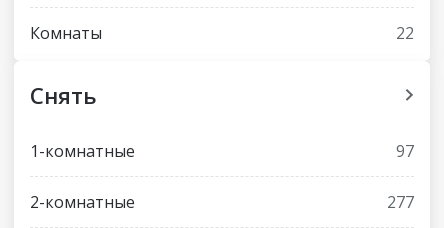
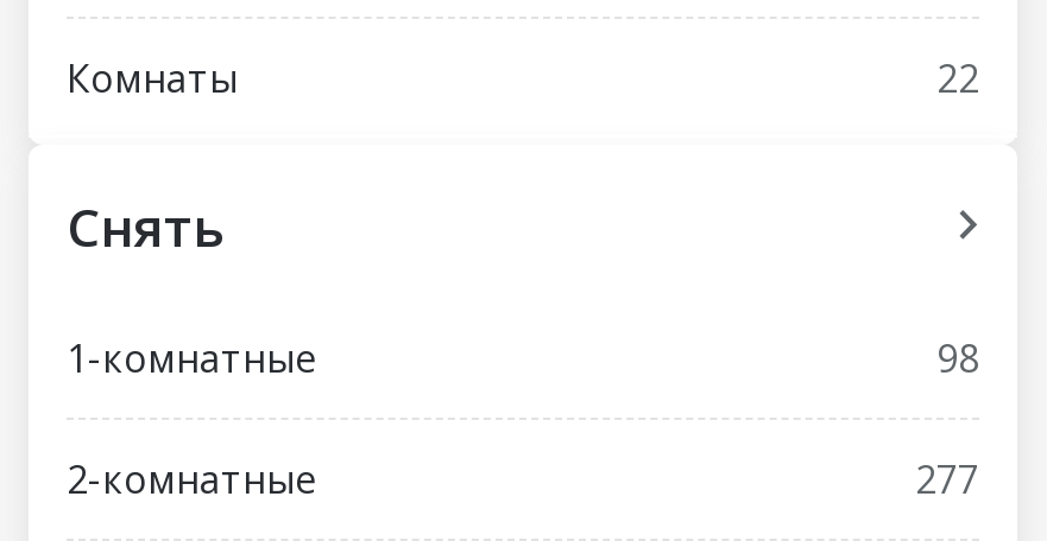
[396,140,414,162] 97 -> [936,332,979,384] 98

